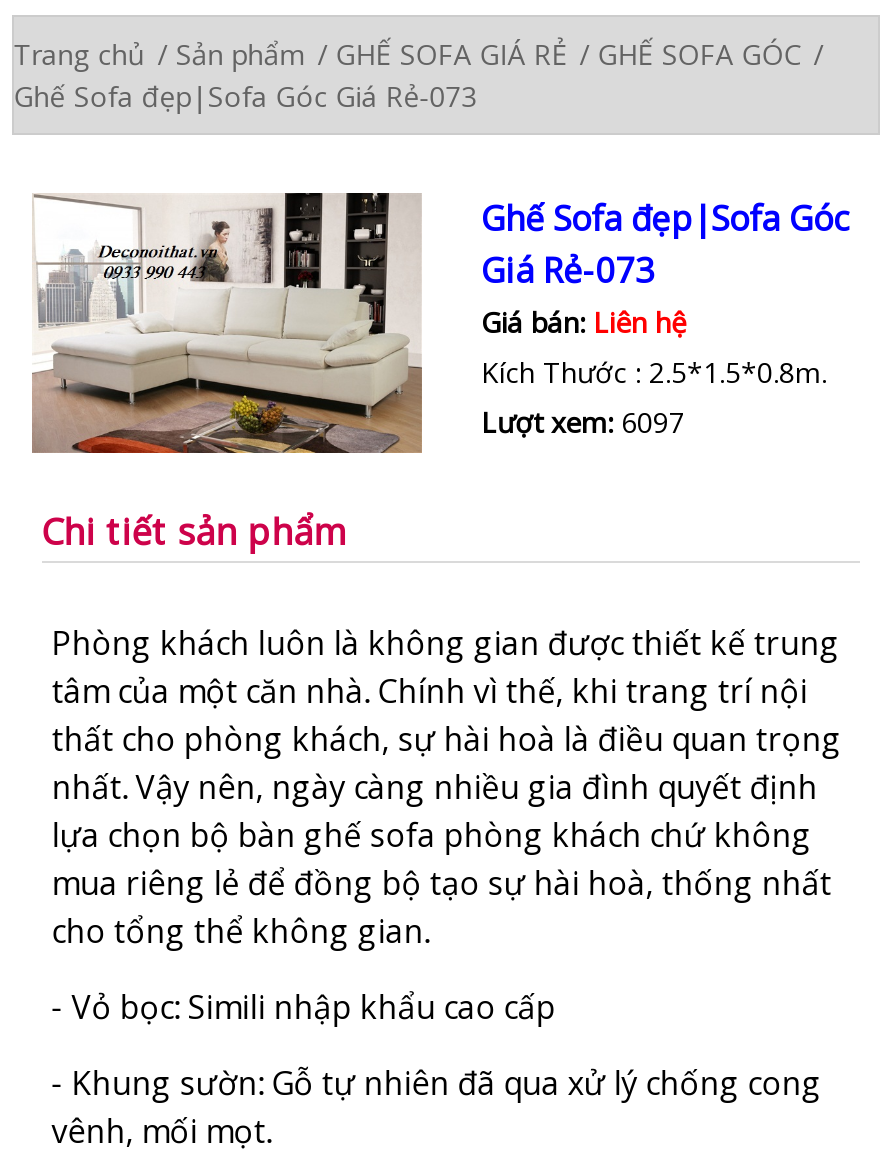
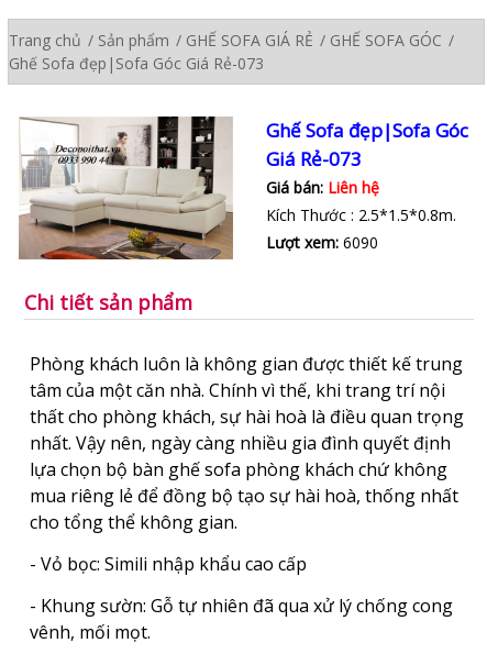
[481,402,685,440] Lượt xem: 6097 -> [265,232,378,252] Lượt xem: 6090

